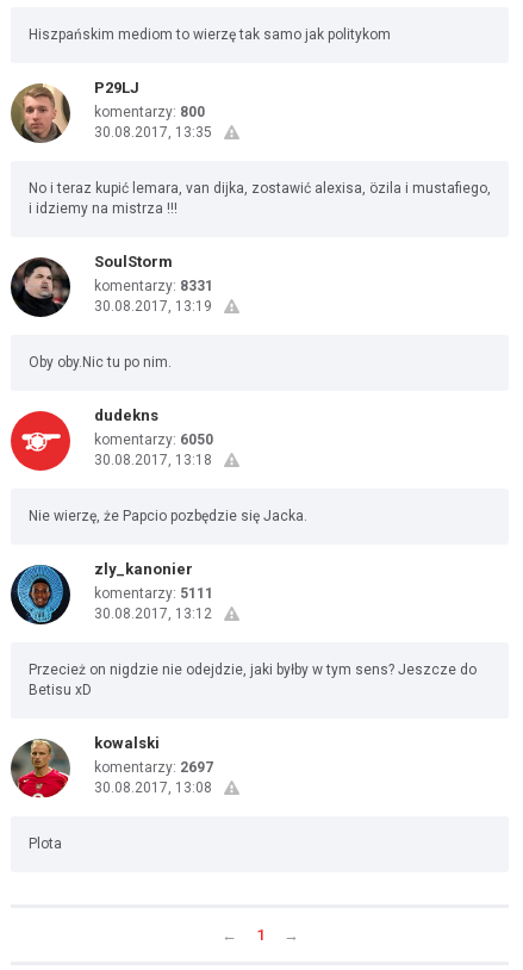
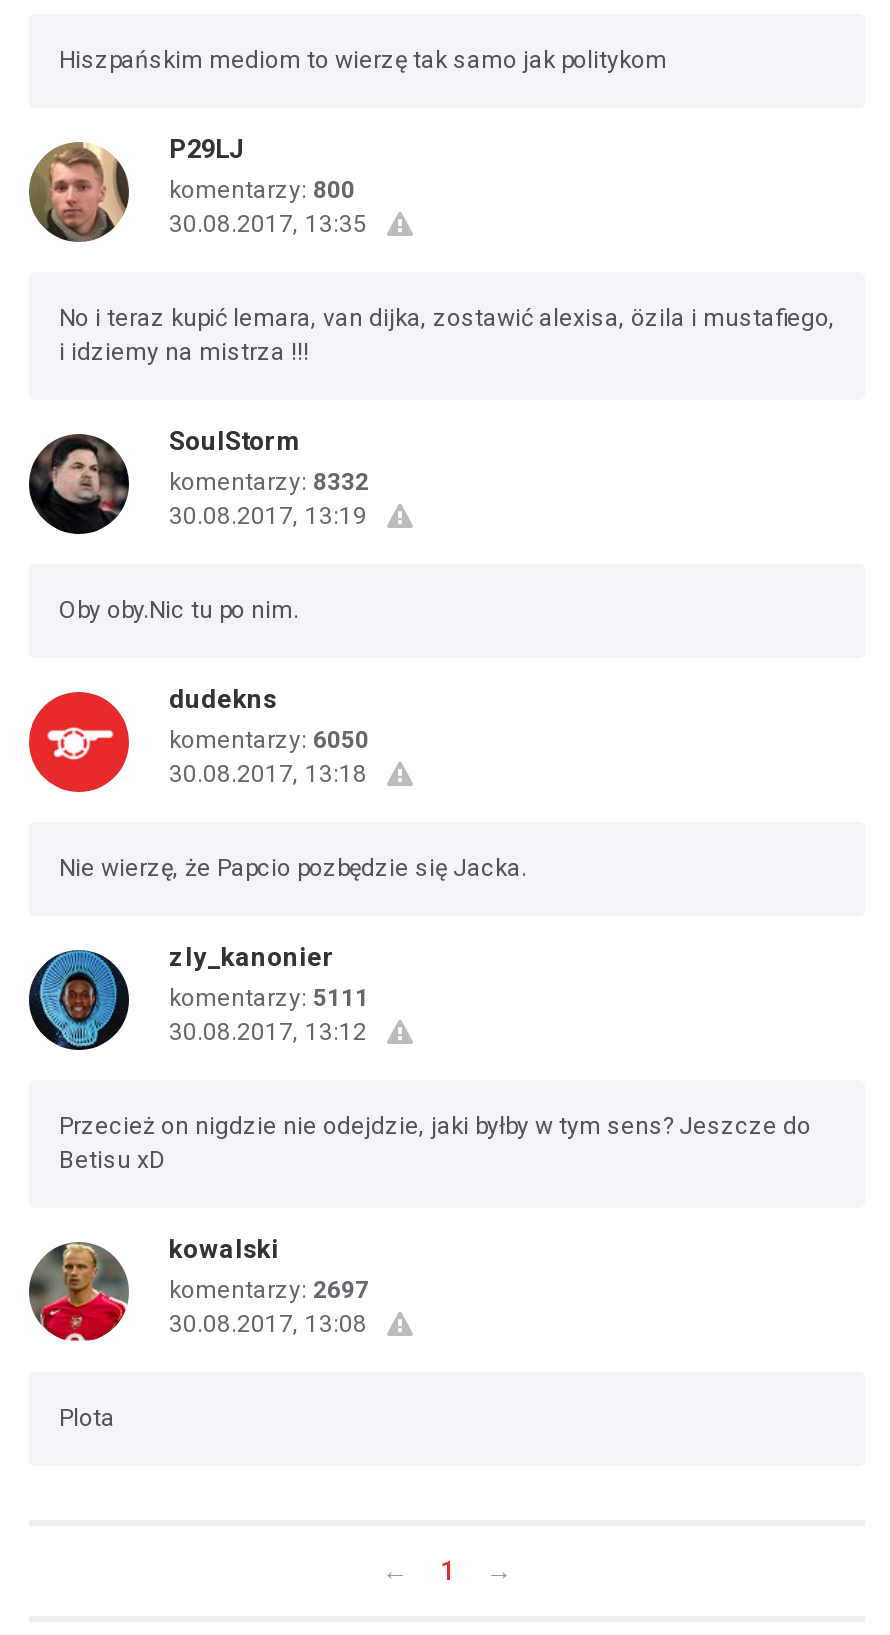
[94,278,213,294] komentarzy: 8331 -> [169,468,369,496] komentarzy: 8332

